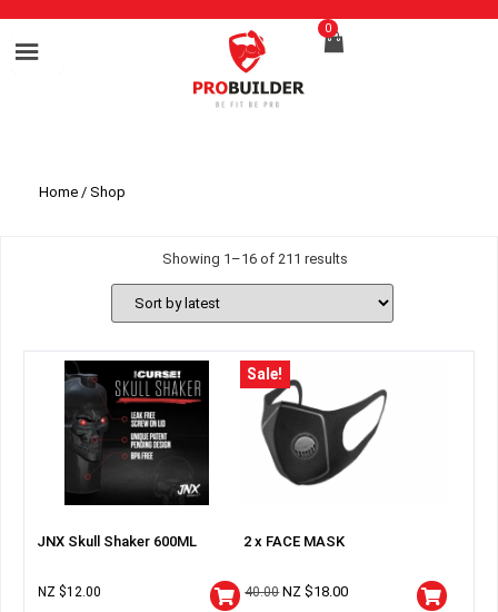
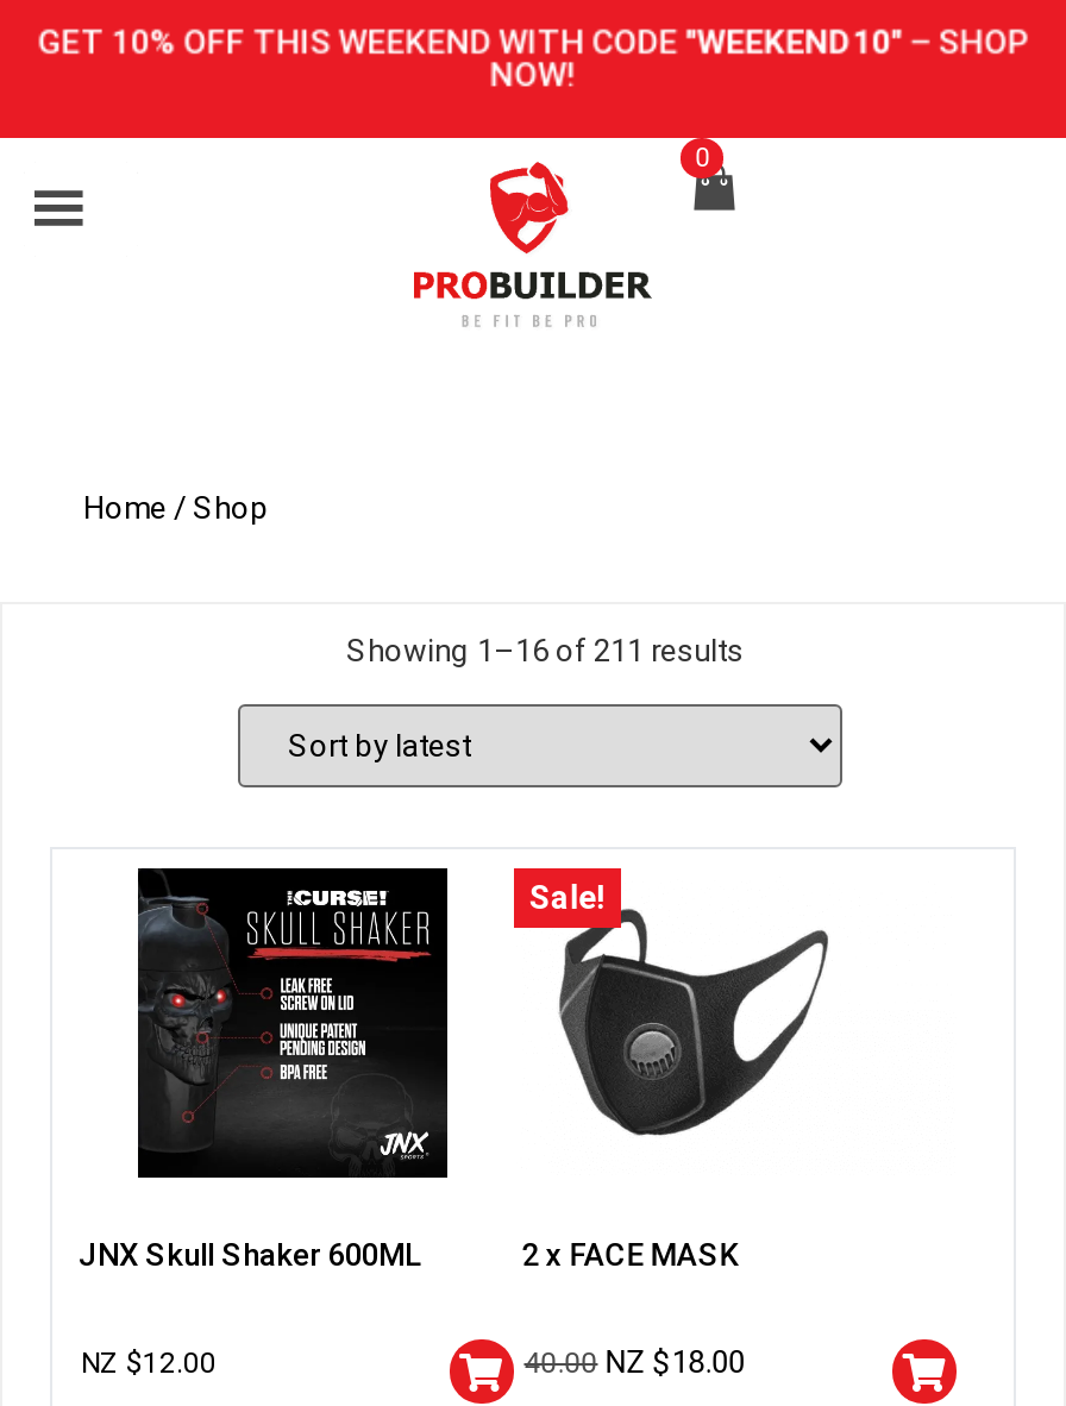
none -> [19,20,1047,94] GET 10% OFF THIS WEEKEND WITH CODE "WEEKEND10" –SHOP | NOW!

